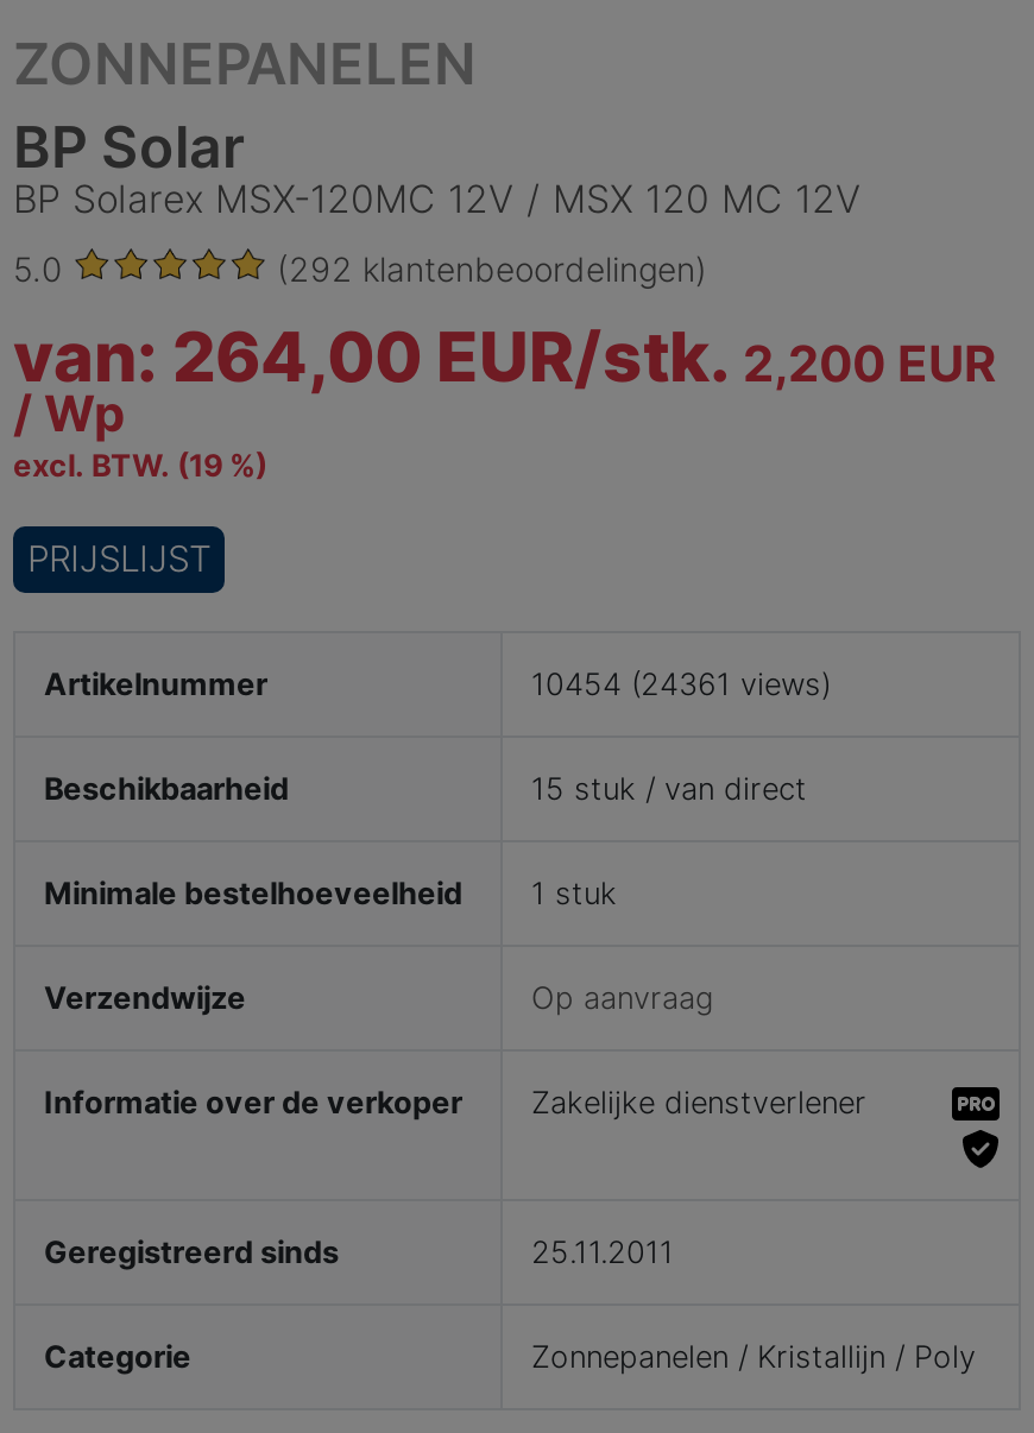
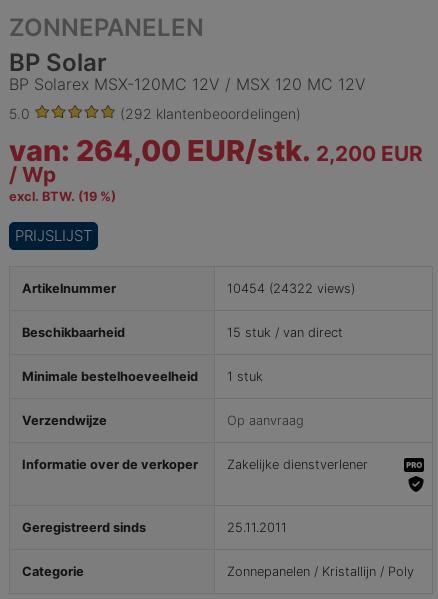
[531,668,831,703] 10454 (24361 views) -> [227,281,355,296] 10454 (24322 views)

